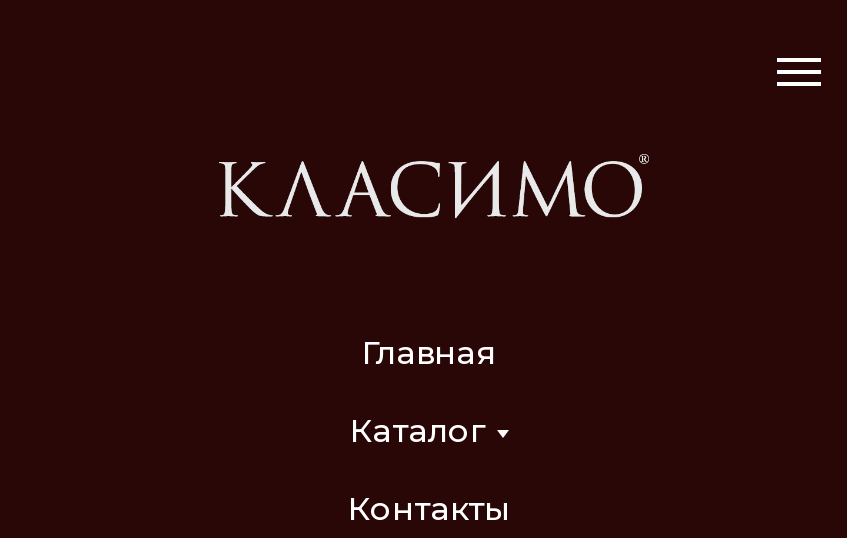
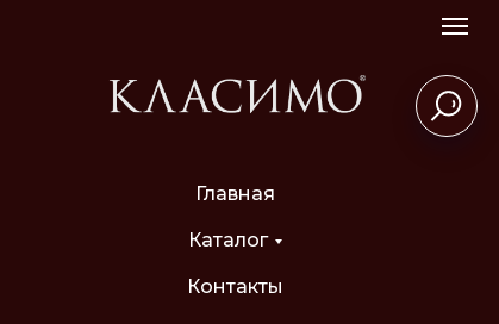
none -> [414,74,479,138] [image]

